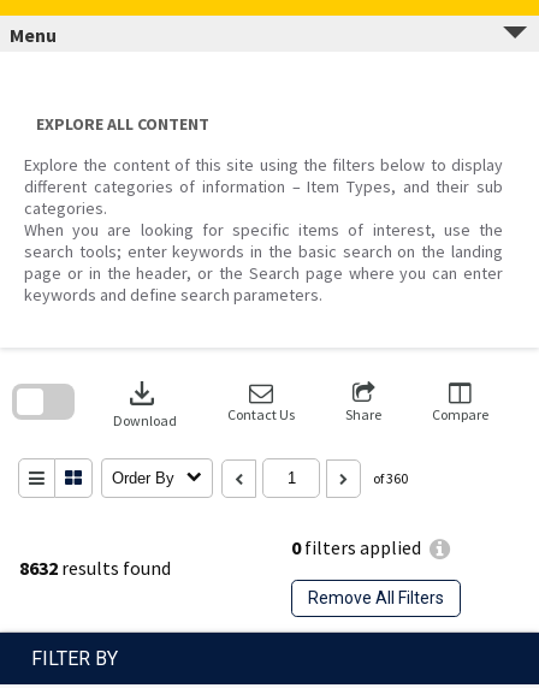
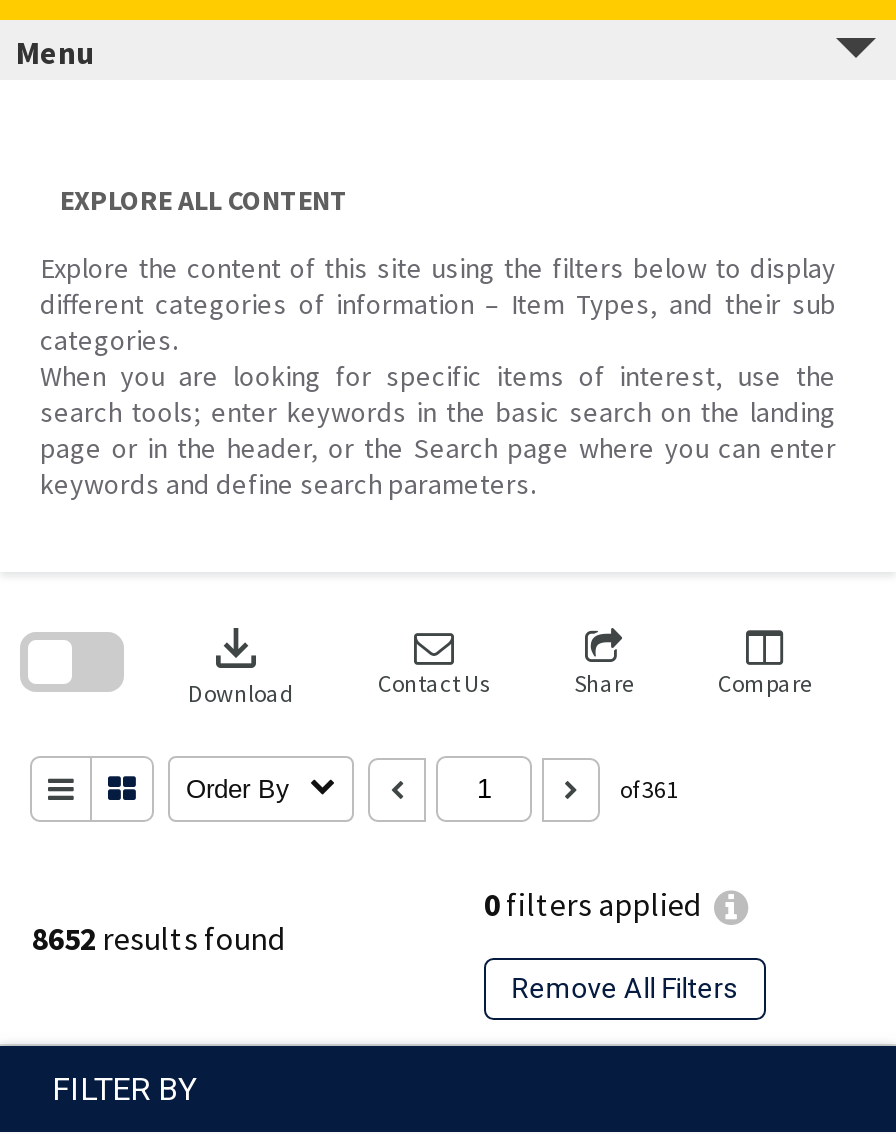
[373,469,408,487] of 360 -> [620,774,678,804] of 361
[19,556,171,580] 8632 results found -> [32,918,284,958] 8652 results found

